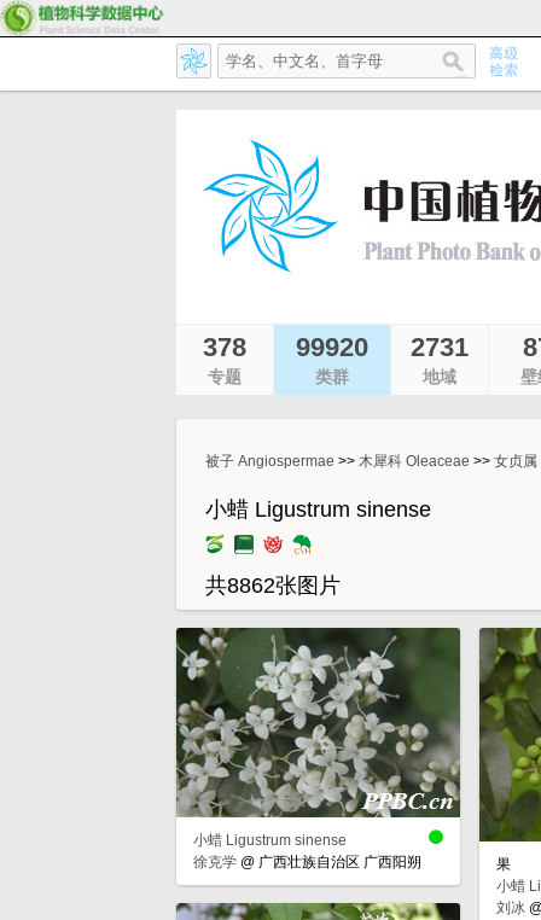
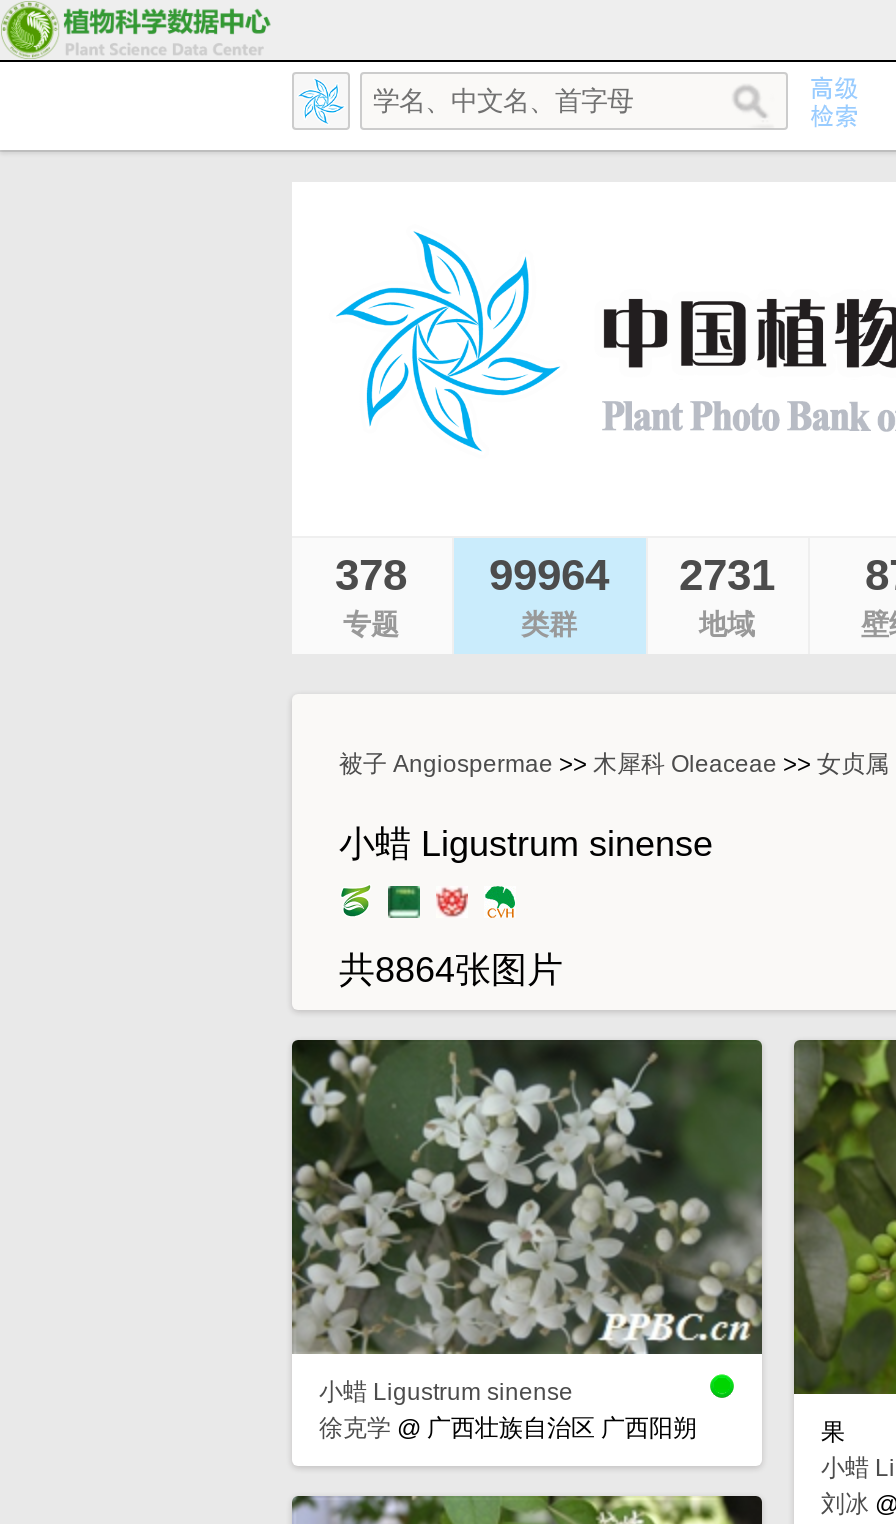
[295,332,368,362] 99920 -> [489,550,609,600] 99964
[205,574,340,598] 共8862张图片 -> [339,951,563,991] 共8864张图片

